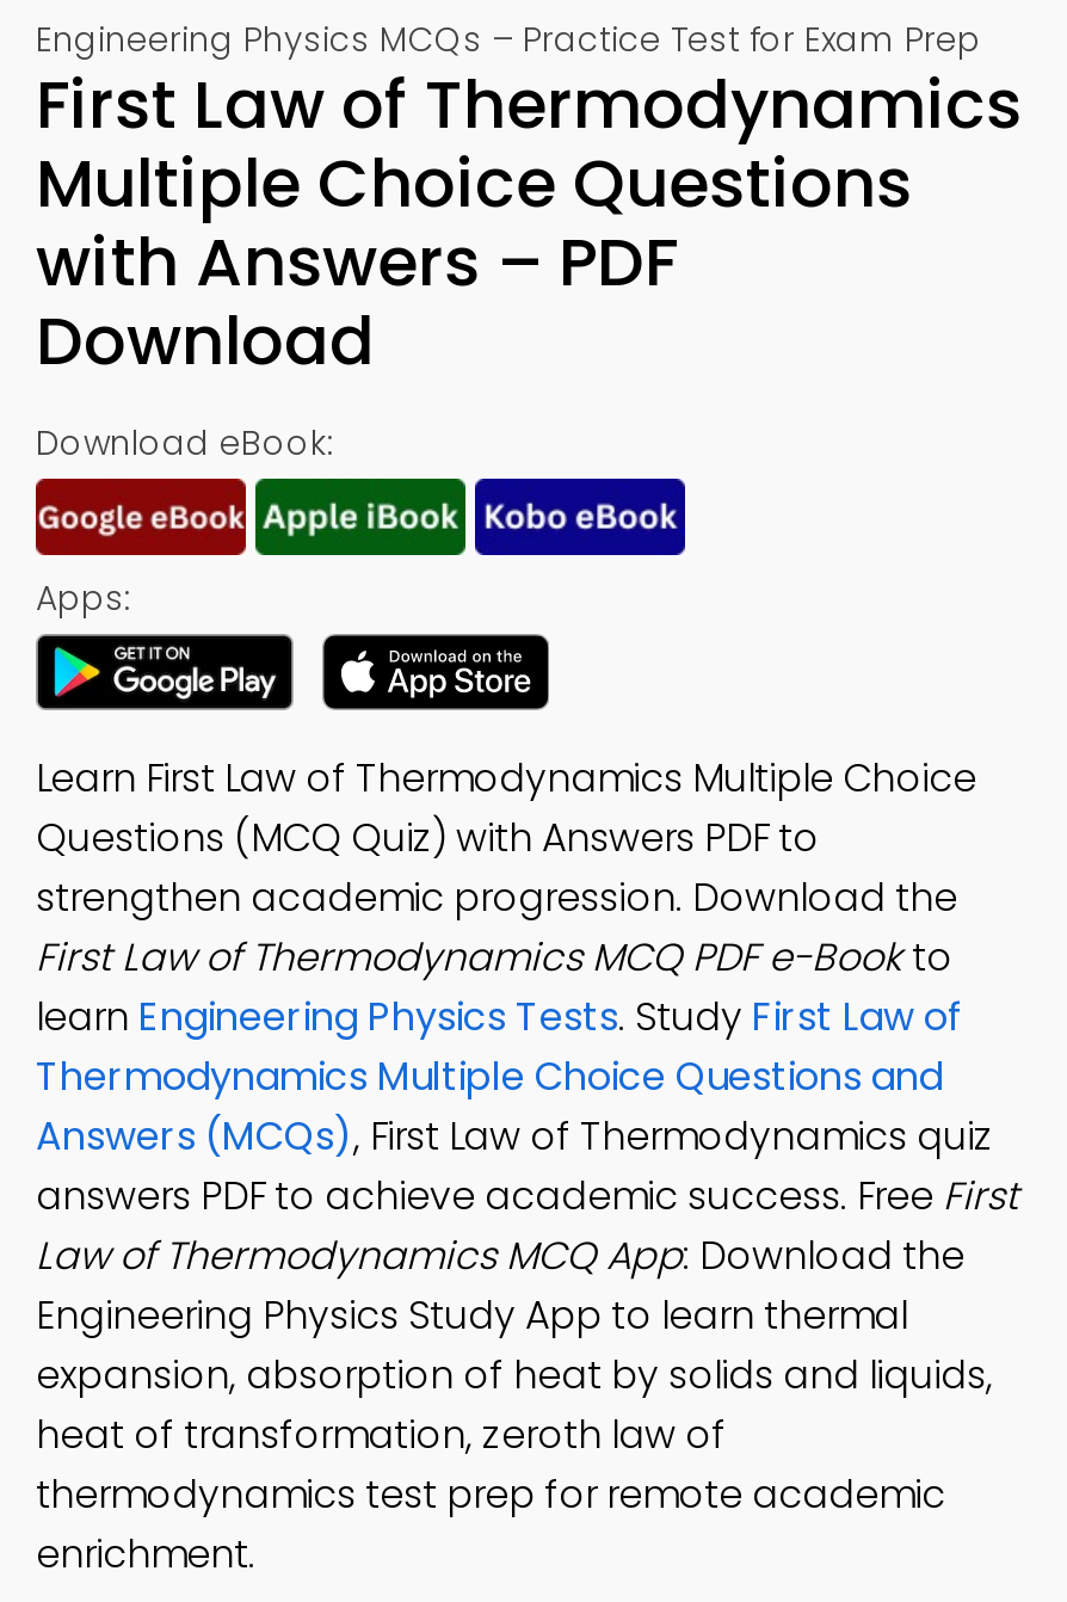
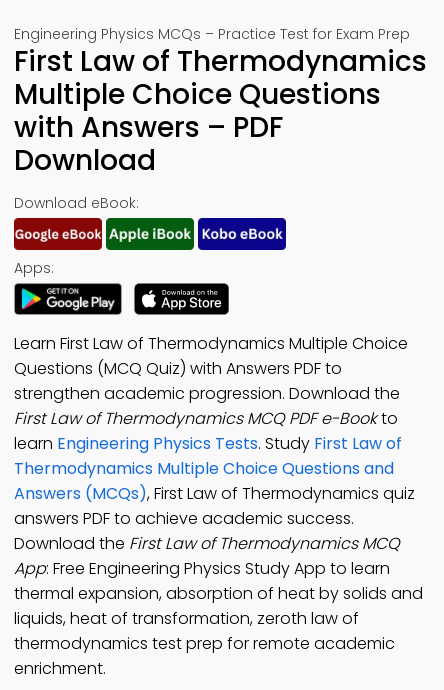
[36,1169,1019,1462] answers PDF to achieve academic success. Free First | Law of Thermodynamics MCQ App: Download the | Engineering Physics Study App to learn thermal | expansion, absorption of heat by solids and liquids, | heat of transformation, zeroth law of -> [14,507,423,630] answers PDF to achieve academic success. | Download the First Law of Thermodynamics MCQ | App: Free Engineering Physics Study App to learn | thermal expansion, absorption of heat by solids and | liquids, heat of transformation, zeroth law of

